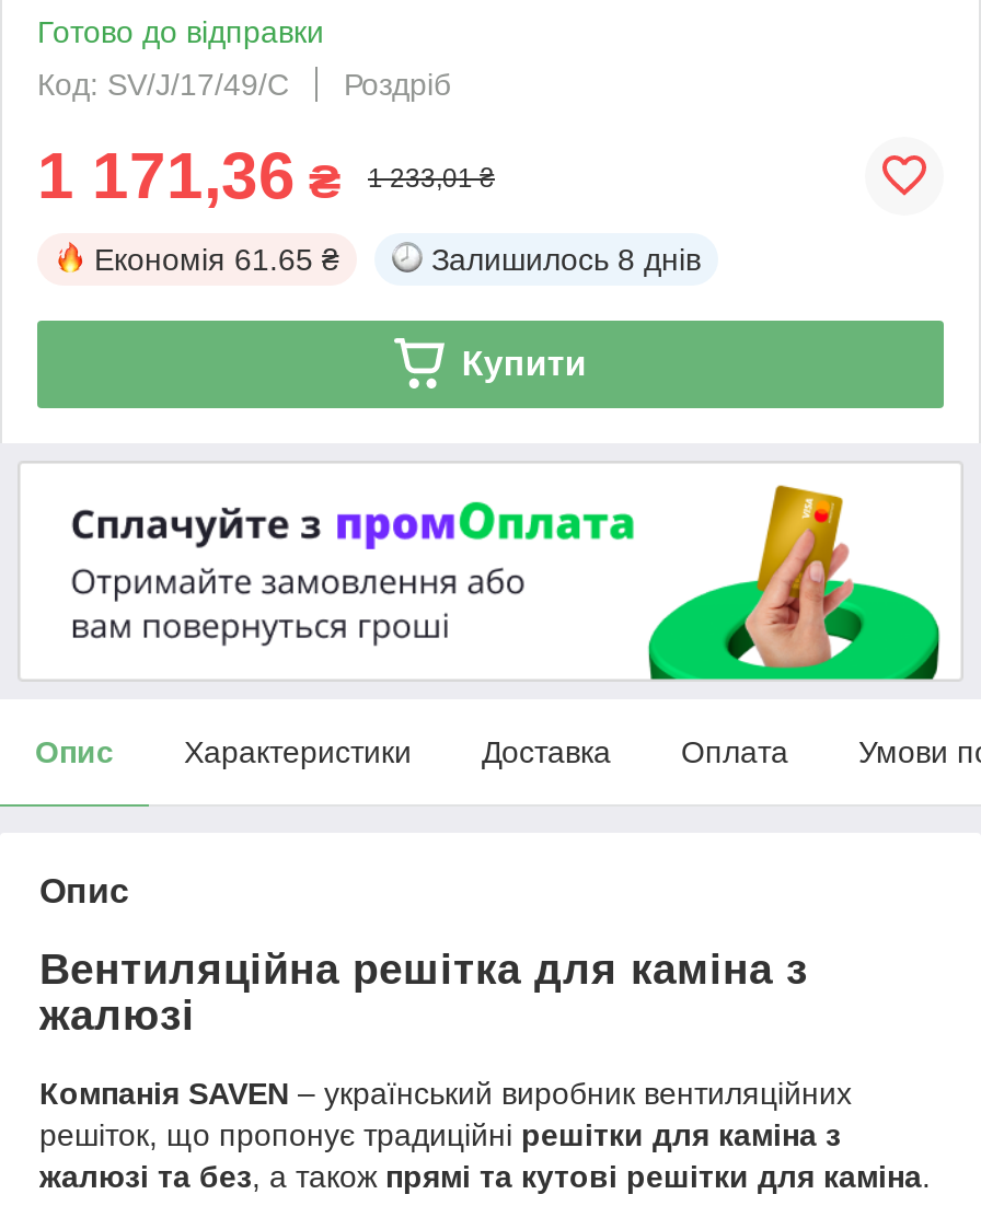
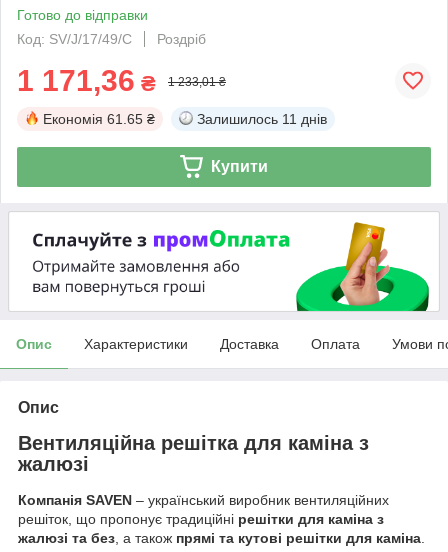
[431,241,701,276] Залишилось 8 днів -> [197,111,327,127] Залишилось 11 днів

